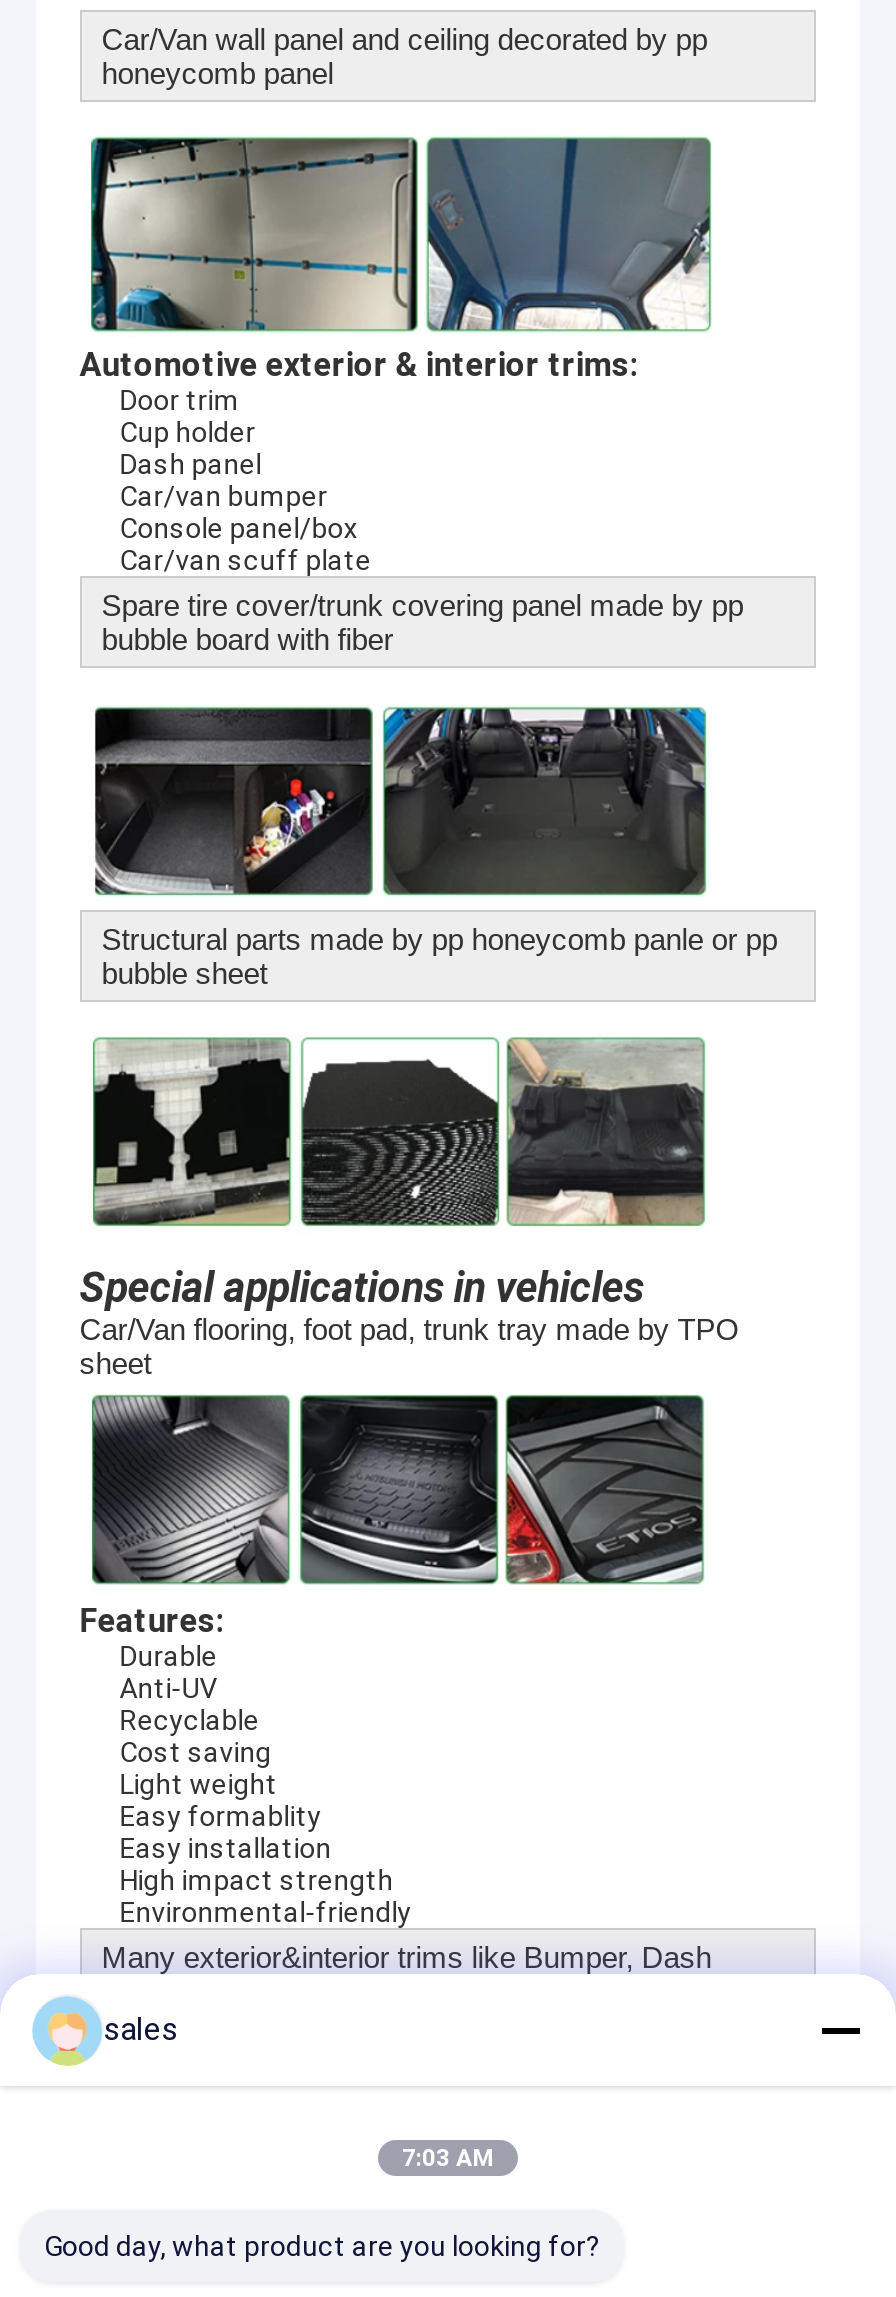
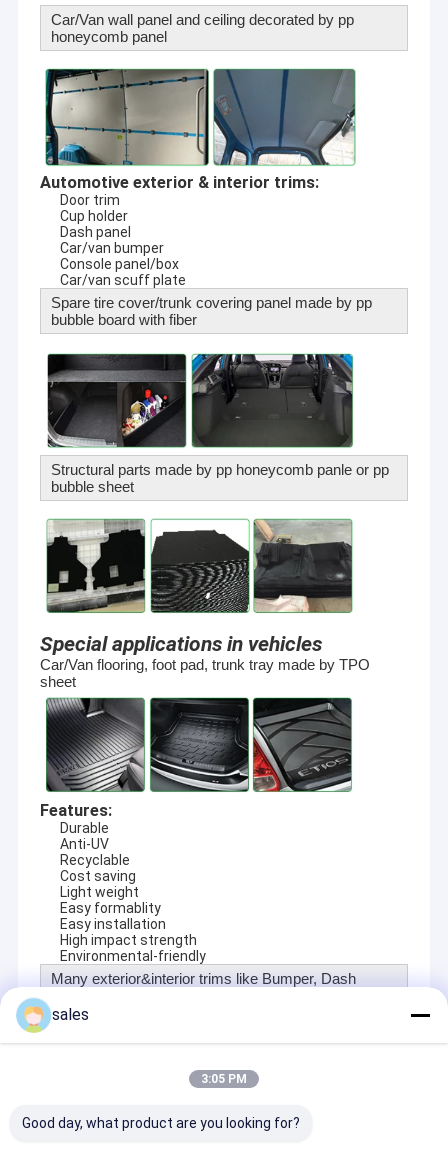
[402,2144,494,2172] 7:03 AM -> [201,1072,247,1086] 3:05 PM

